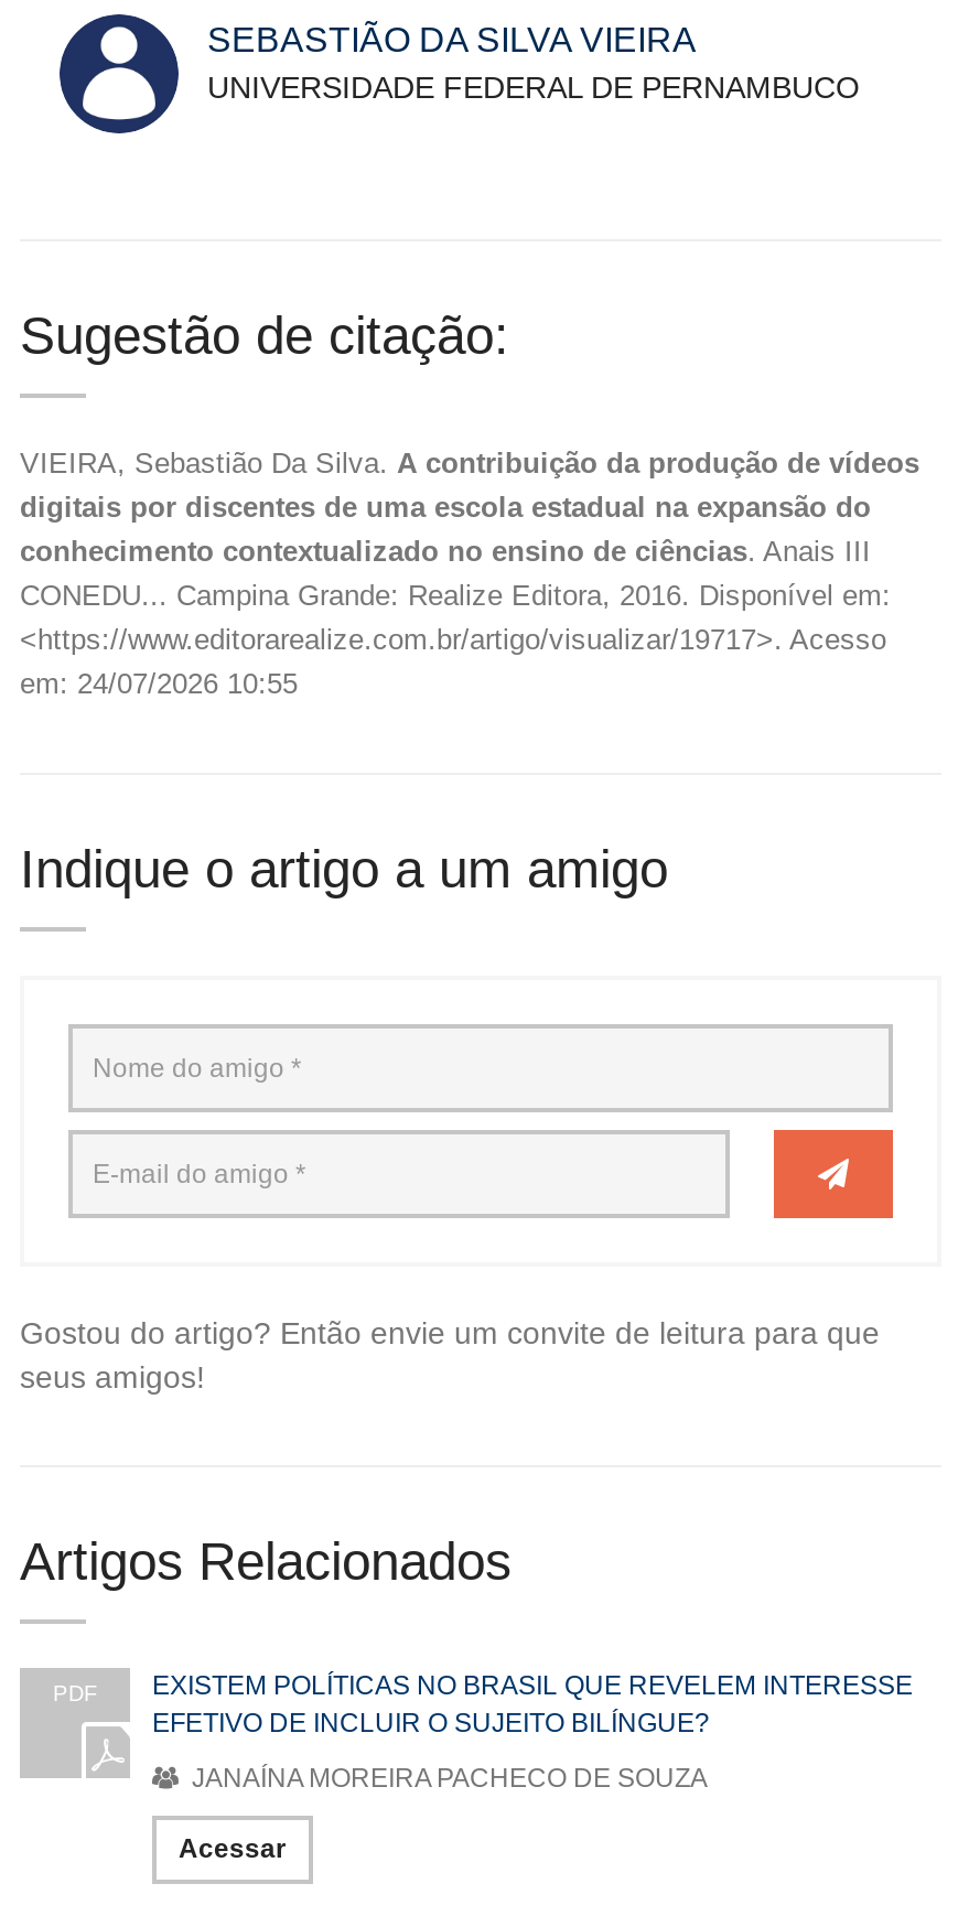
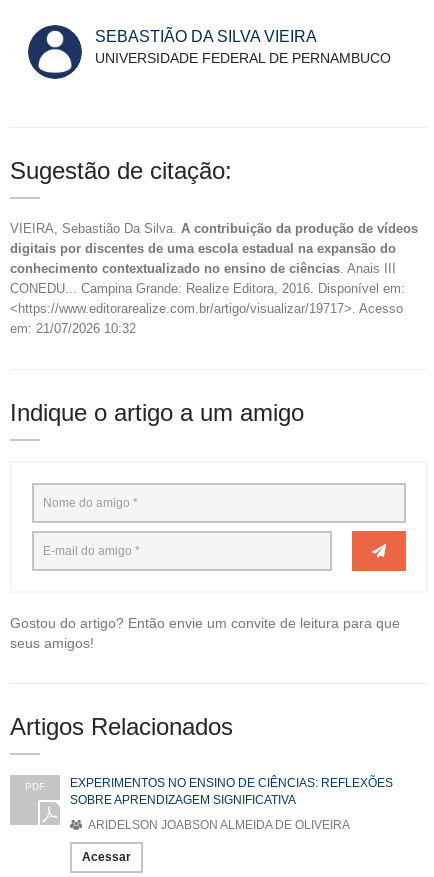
[20,667,298,700] em: 24/07/2026 10:55 -> [10,321,136,336] em: 21/07/2026 10:32
[152,1670,913,1738] EXISTEM POLÍTICAS NO BRASIL QUE REVELEM INTERESSE | EFETIVO DE INCLUIR O SUJEITO BILÍNGUE? -> [70,776,393,807] EXPERIMENTOS NO ENSINO DE CIÊNCIAS: REFLEXÕES | SOBRE APRENDIZAGEM SIGNIFICATIVA
[185,1763,708,1793] JANAÍNA MOREIRA PACHECO DE SOUZA -> [85,818,350,832] ARIDELSON JOABSON ALMEIDA DE OLIVEIRA

